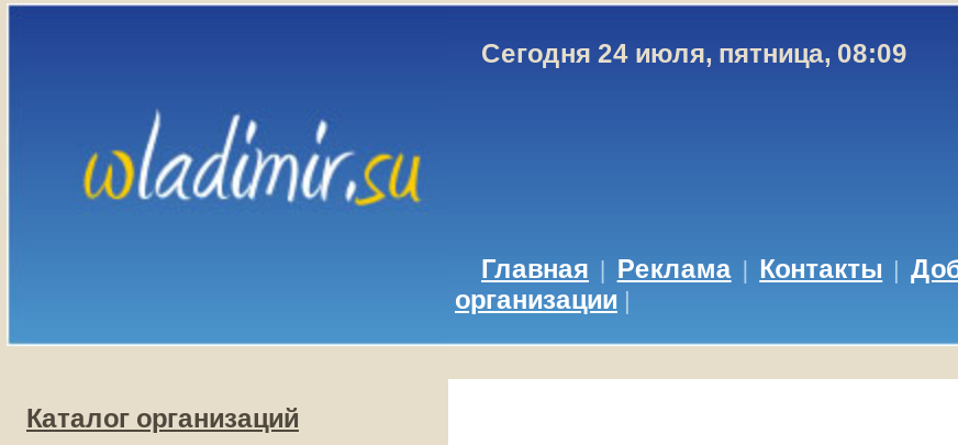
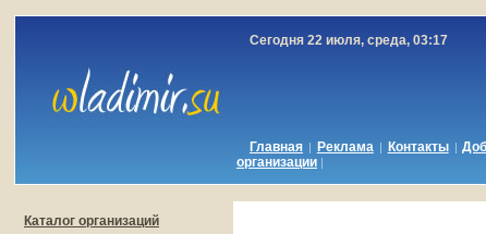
[481,38,907,69] Сегодня 24 июля, пятница, 08:09 -> [250,33,448,48] Сегодня 22 июля, среда, 03:17

